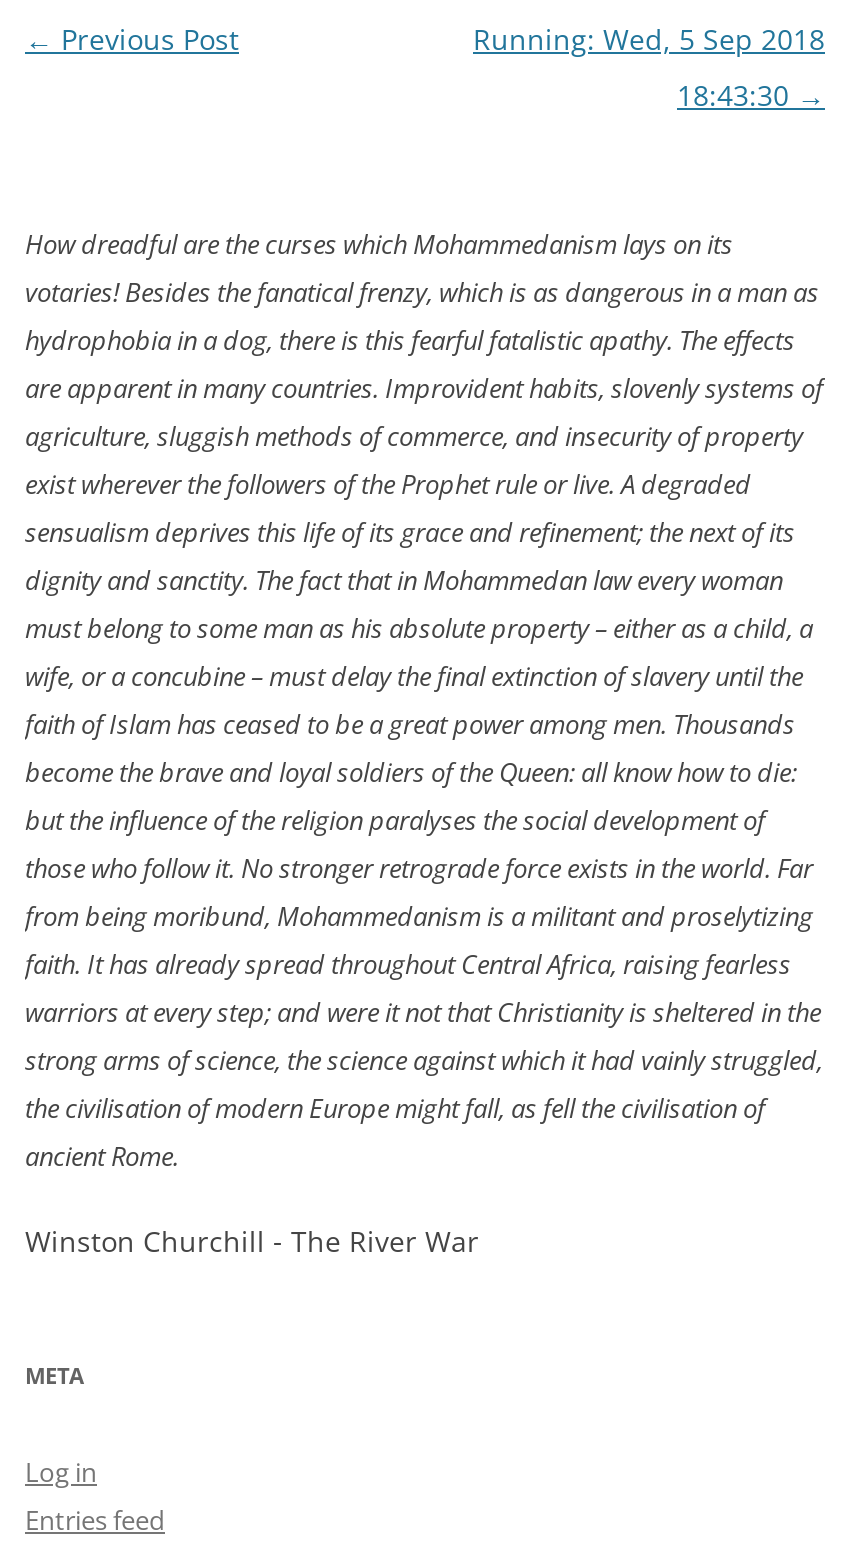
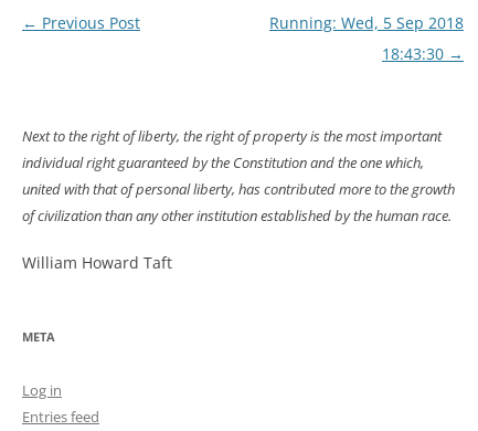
[25,226,823,1174] How dreadful are the curses which Mohammedanism lays on its | votaries! Besides the fanatical frenzy, which is as dangerous in a man as | hydrophobia in a dog, there is this fearful fatalistic apathy. The effects | are apparent in many countries. Improvident habits, slovenly systems of | agriculture, sluggish methods of commerce, and insecurity of property | exist wherever the followers of the Prophet rule or live. A degraded | sensualism deprives this life of its grace and refinement; the next of its | dignity and sanctity. The fact that in Mohammedan law every woman | mustbelong to some man as his absolute property – either as a child, a | wife, or a concubine – must delay the final extinction of slavery until the | faith of Islam has ceased to be a great power among men. Thousands | become the brave and loyal soldiers of the Queen: all know how to die: | but the influence of the religion paralyses the social development of | those who follow it. No stronger retrograde force exists in the world. Far | from being moribund, Mohammedanism is a militant and proselytizing | faith. It has already spread throughout Central Africa, raising fearless | warriors at every step; and were it not that Christianity is sheltered in the | strong arms of science, the science against which it had vainly struggled, | the civilisation of modern Europe might fall, as fell the civilisation of | ancient Rome. -> [22,126,455,225] Next to the right of liberty, the right of property is the most important | individual right guaranteed by the Constitution and the one which, | united with that of personal liberty, has contributed more to the growth | of civilization than any other institution established by the human race.
[25,1222,479,1260] Winston Churchill - The River War -> [22,252,172,273] William Howard Taft

